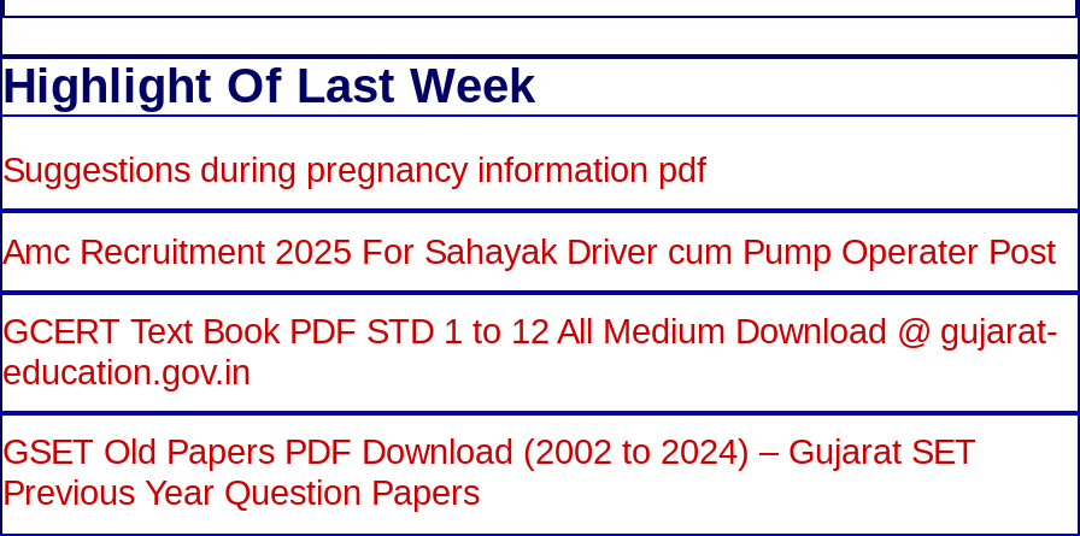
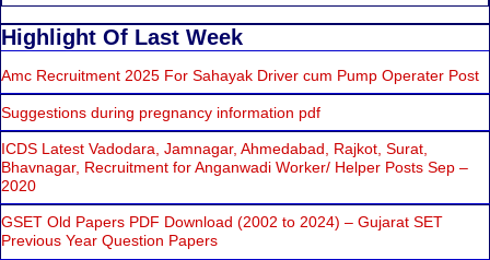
moved [2,151,706,190] -> [1,103,320,121]: Suggestions during pregnancy information pdf
moved [2,232,1056,270] -> [1,67,479,84]: Amc Recruitment 2025 For Sahayak Driver cum Pump Operater Post
[2,312,1058,391] GCERT Text Book PDF STD 1 to 12 All Medium Download @ gujarat- | education.gov.in -> [1,140,468,194] ICDS Latest Vadodara, Jamnagar, Ahmedabad, Rajkot, Surat, | Bhavnagar, Recruitment for Anganwadi Worker/ Helper Posts Sep – | 2020

